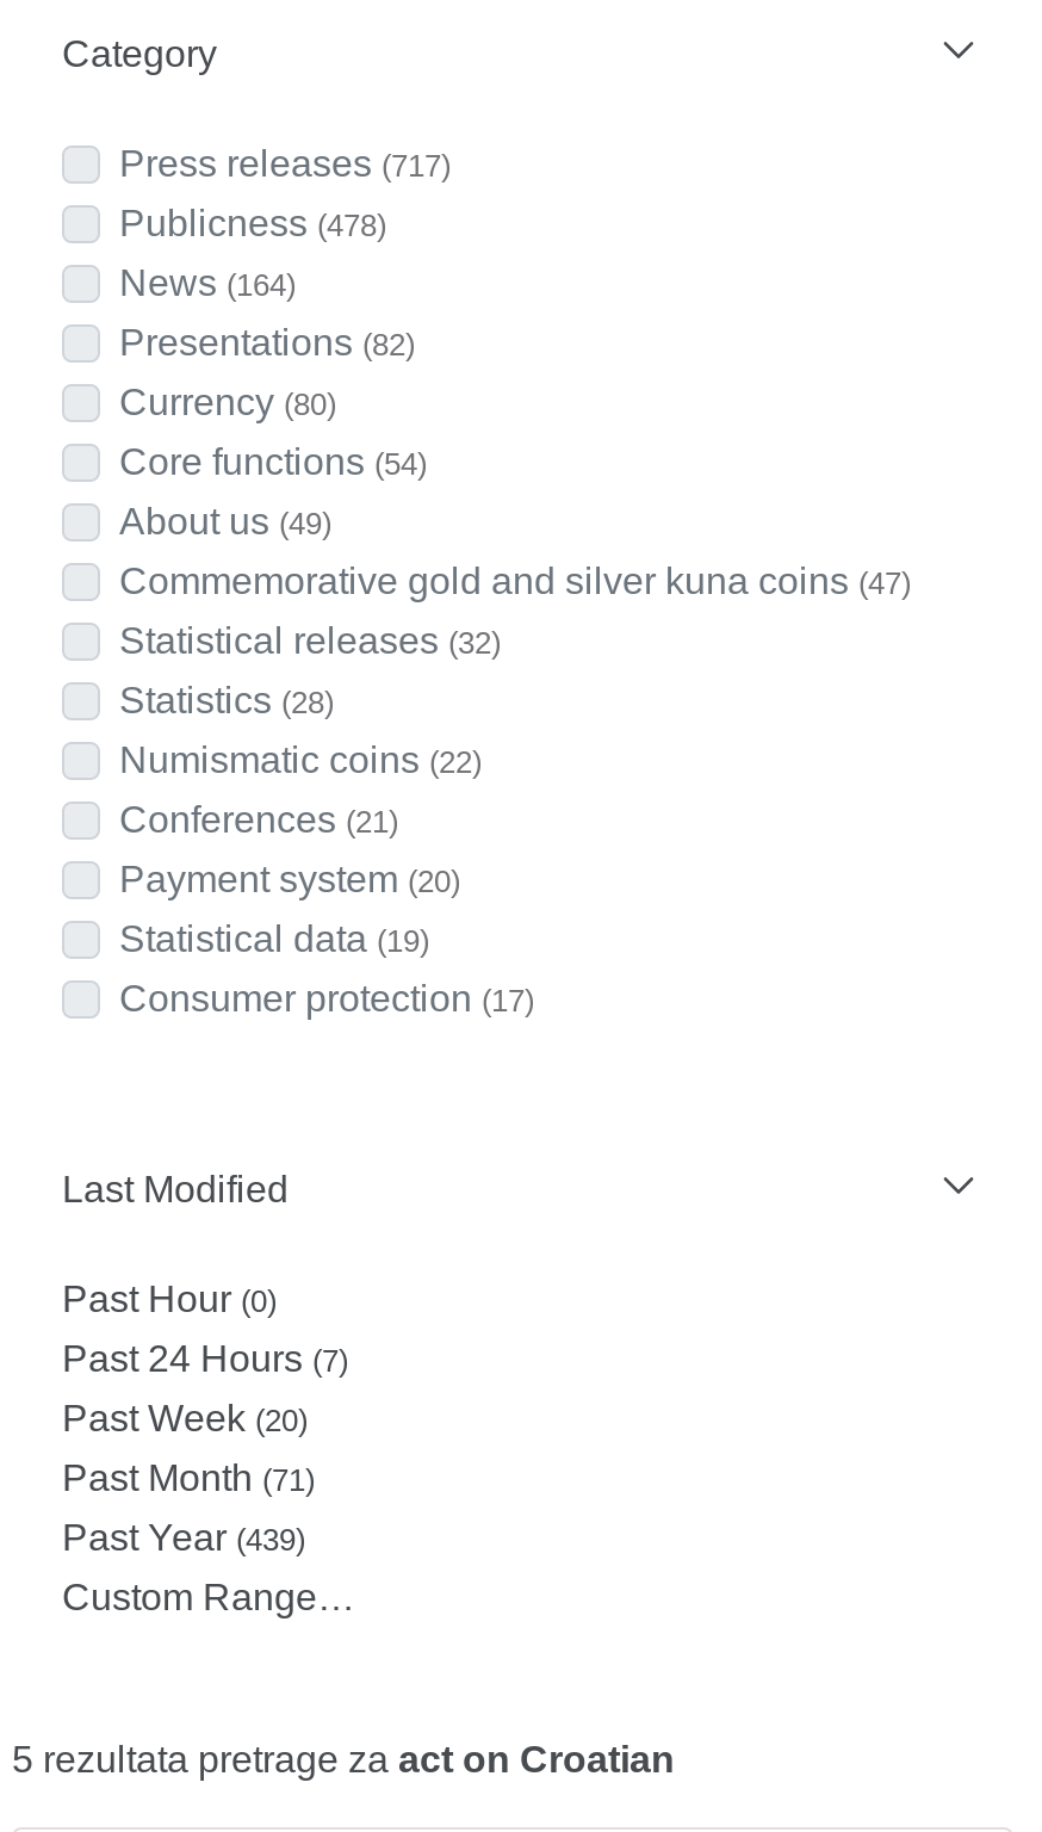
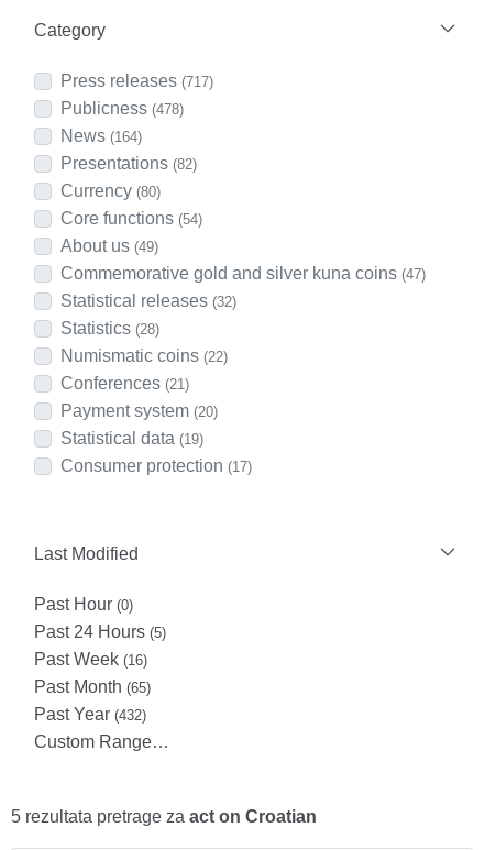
[62,1338,348,1379] Past 24 Hours (7) -> [34,622,166,641] Past 24 Hours (5)
[62,1398,308,1438] Past Week (20) -> [34,650,147,669] Past Week (16)
[62,1457,315,1498] Past Month (71) -> [34,677,151,696] Past Month (65)
[62,1517,305,1558] Past Year (439) -> [34,705,146,724] Past Year (432)

